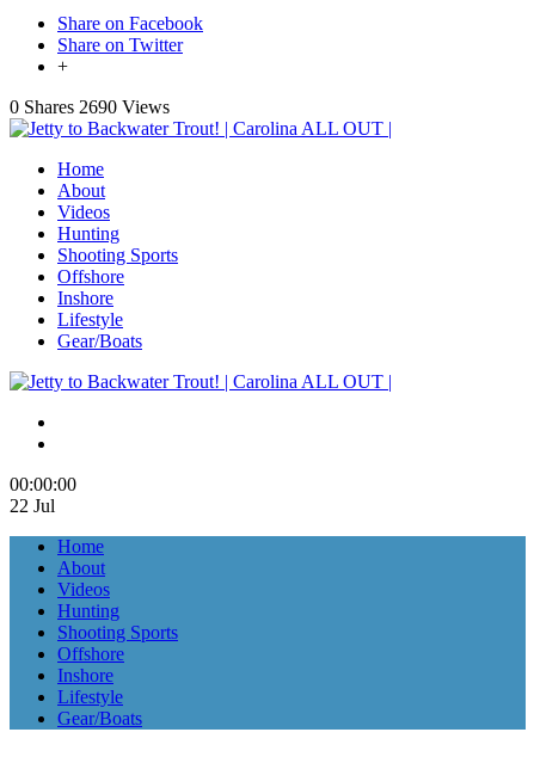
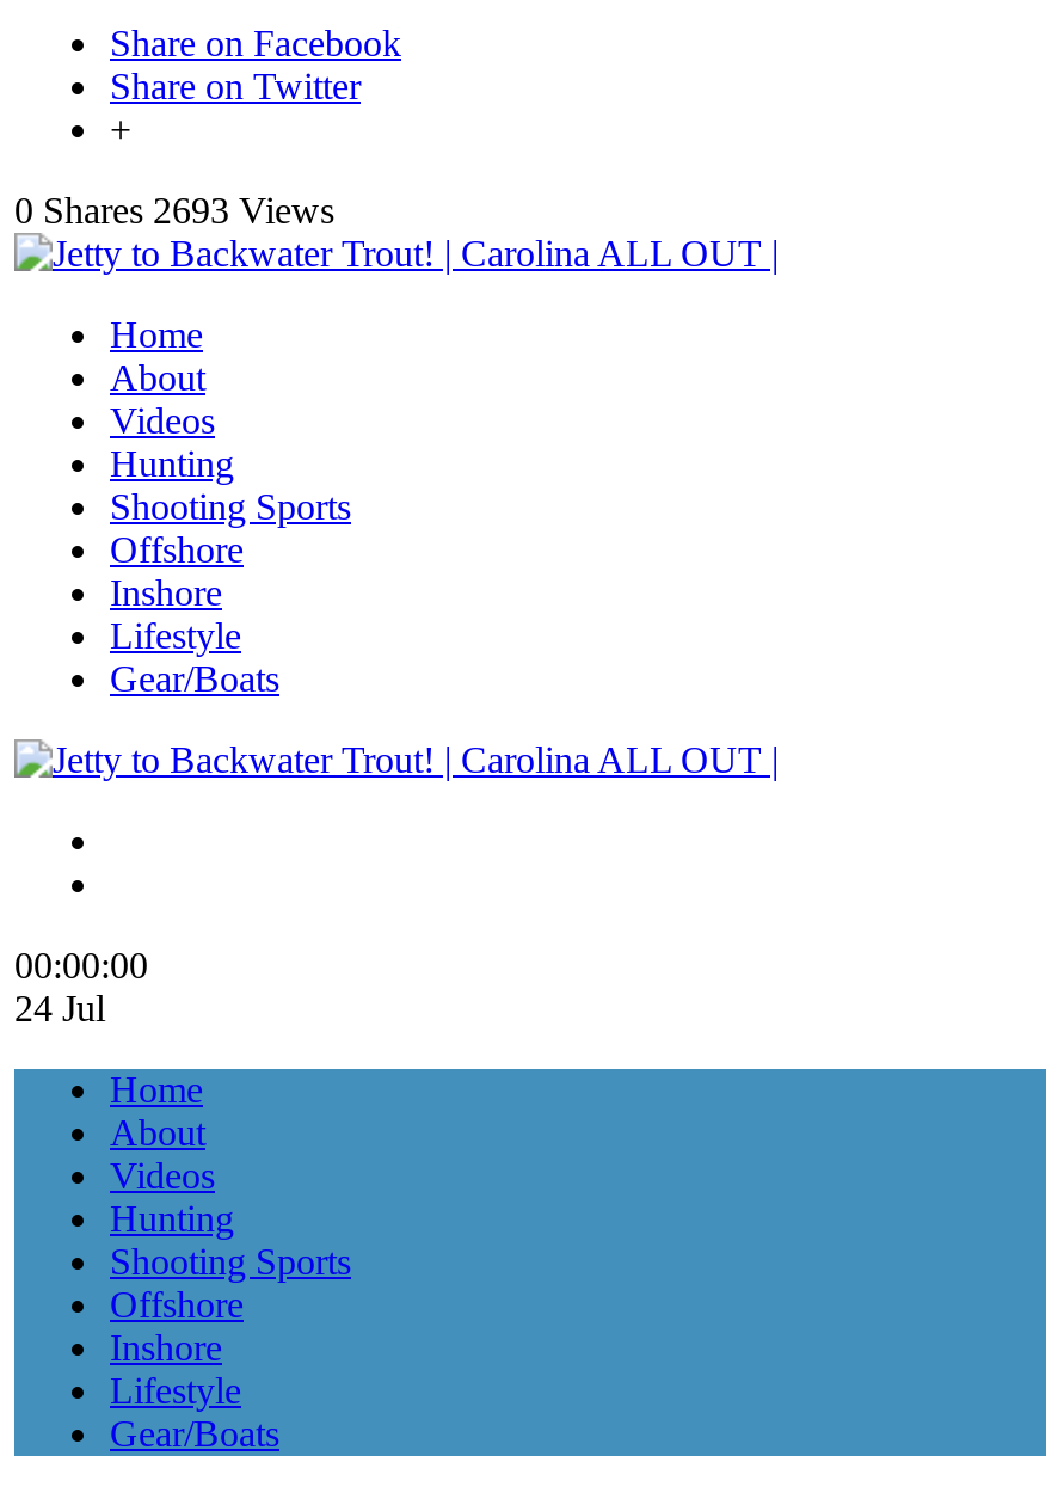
[10,97,170,117] 0 Shares 2690 Views -> [14,190,334,231] 0 Shares 2693 Views
[10,496,55,516] 22 Jul -> [14,988,105,1028] 24 Jul

